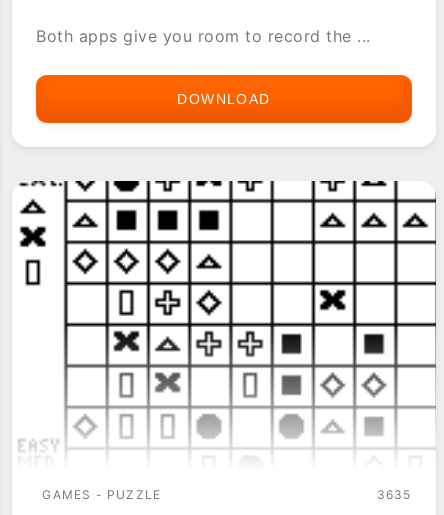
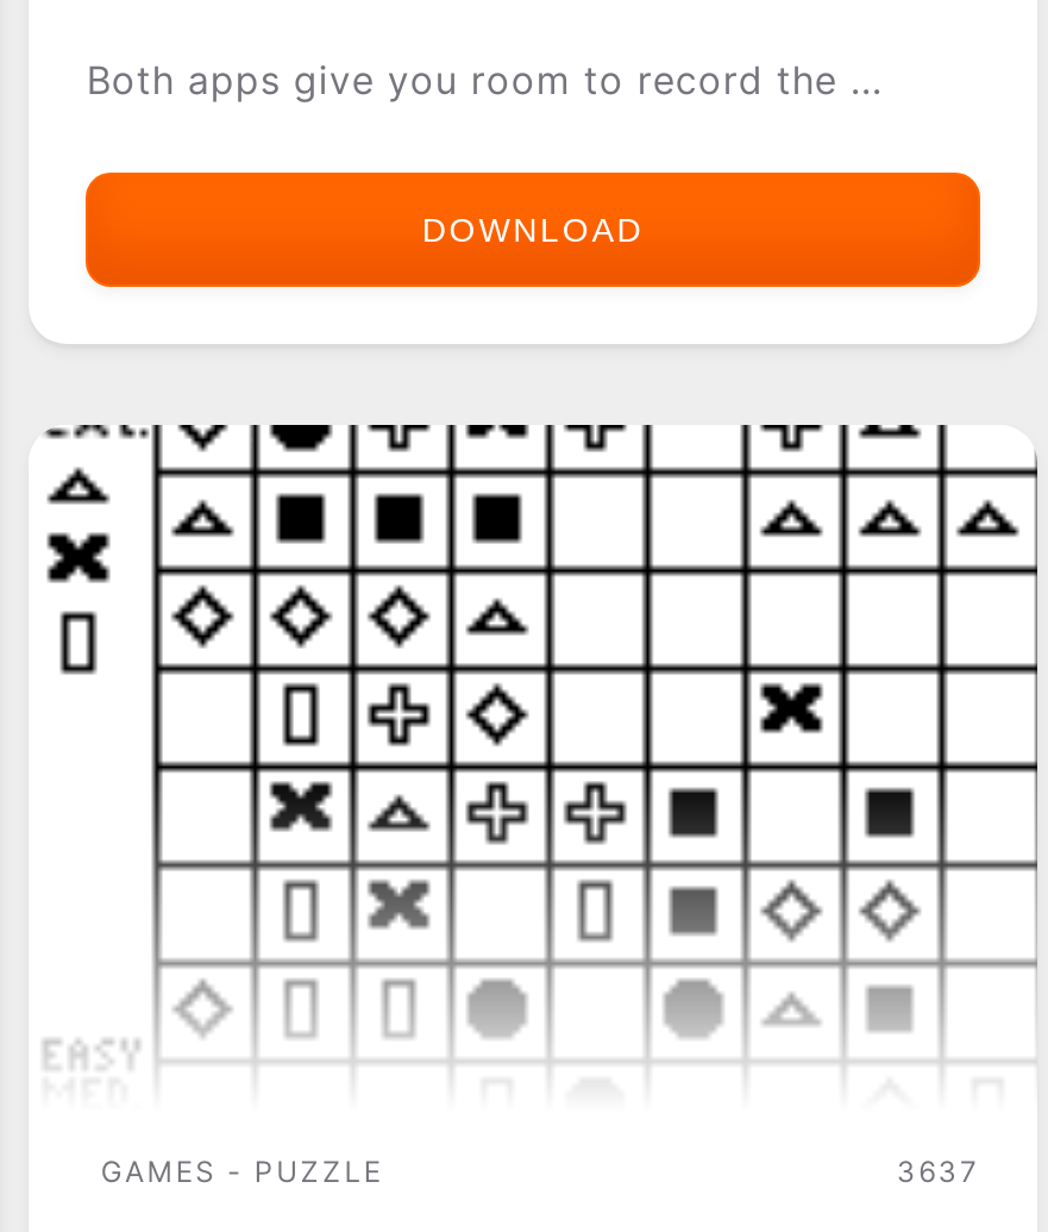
[377,487,412,502] 3635 -> [897,1154,979,1189] 3637

